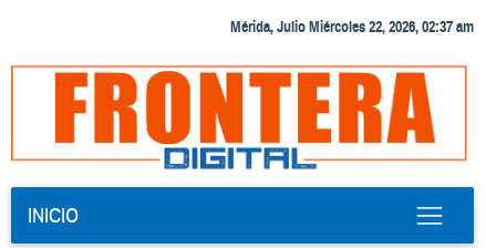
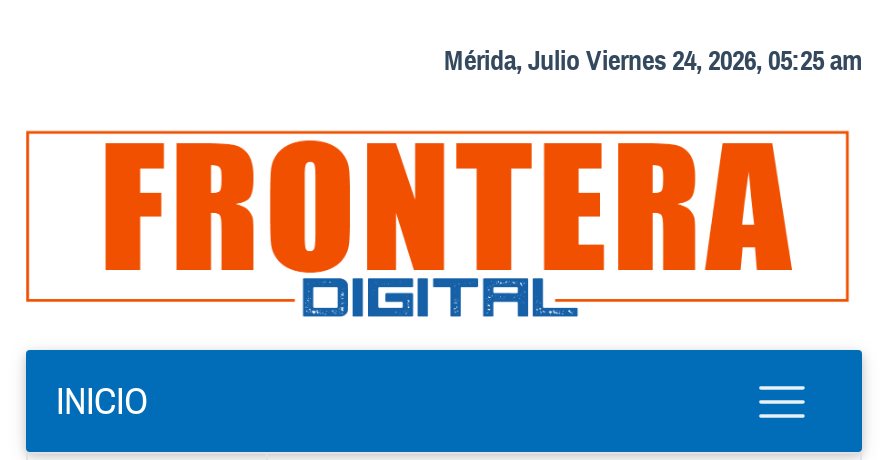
[230,18,474,37] Mérida, Julio Miércoles 22, 2026, 02:37 am -> [444,44,862,78] Mérida, Julio Viernes 24, 2026, 05:25 am

